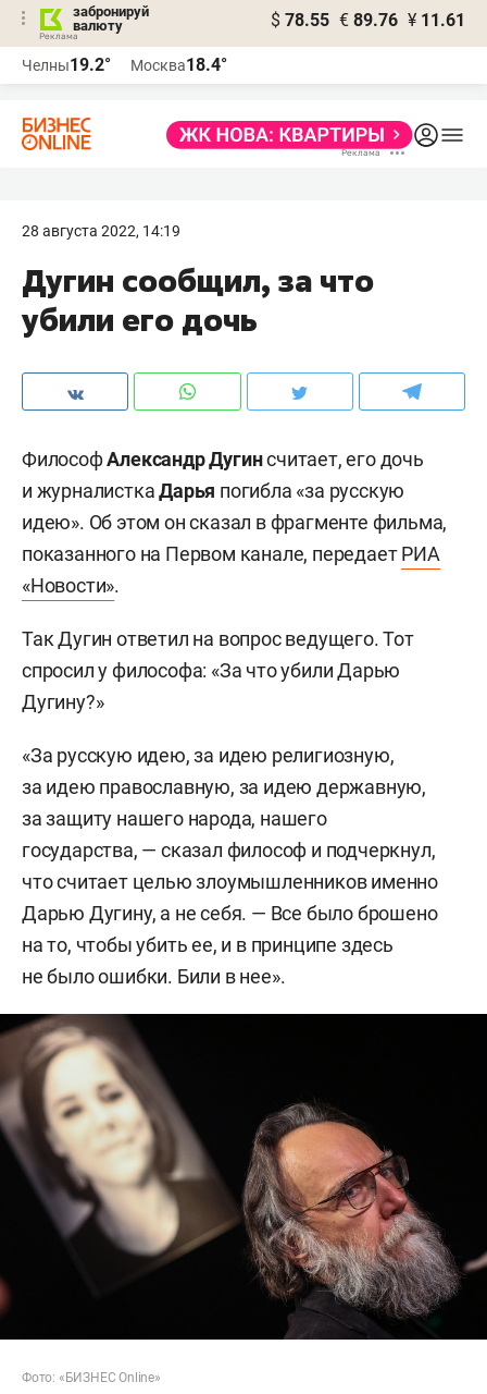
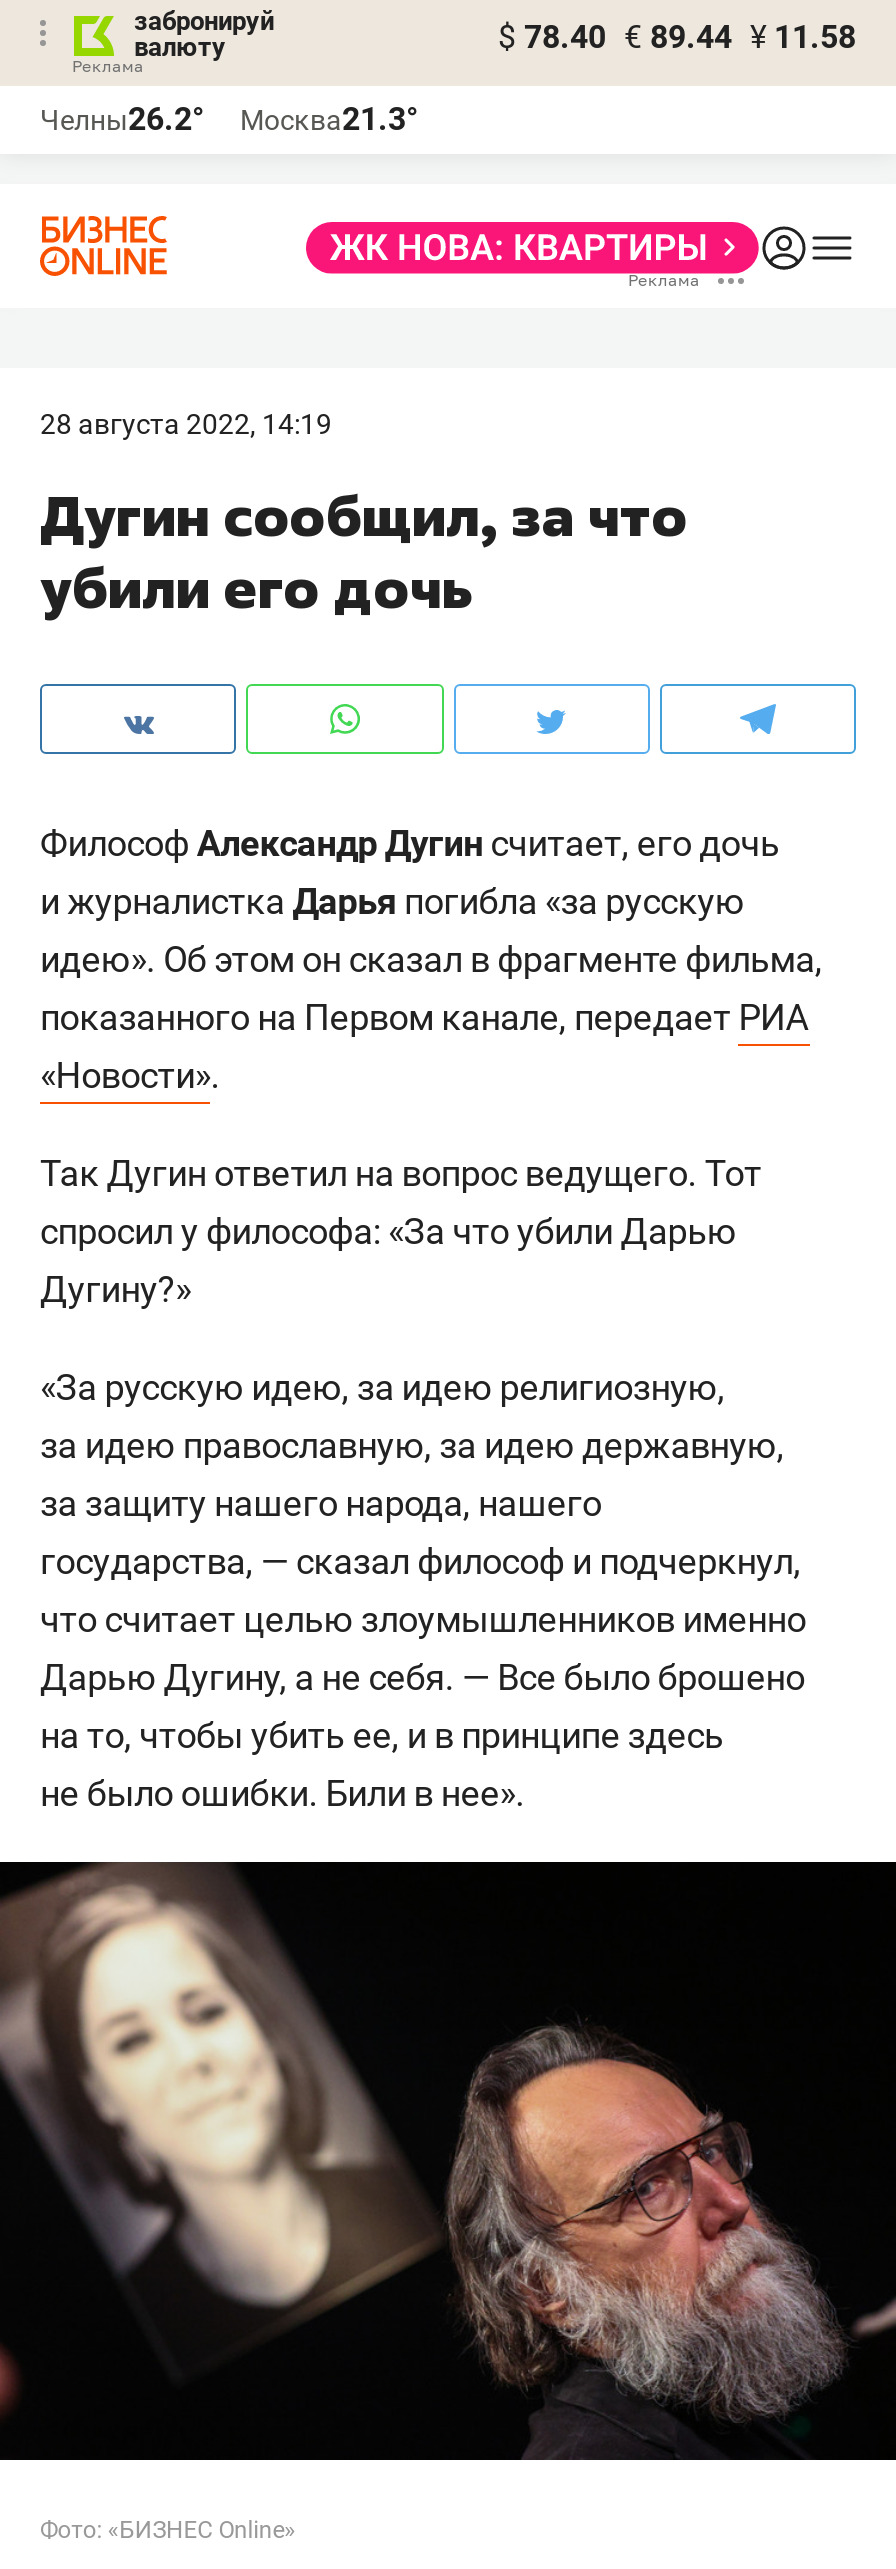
[271,10,465,30] $ 78.55 € 89.76 ¥ 11.61 -> [498,18,856,56] $ 78.40 € 89.44 ¥ 11.58
[22,54,111,75] Челны19.2° -> [40,100,204,138] Челны26.2°
[130,54,227,75] Москва18.4° -> [240,100,418,138] Москва21.3°

